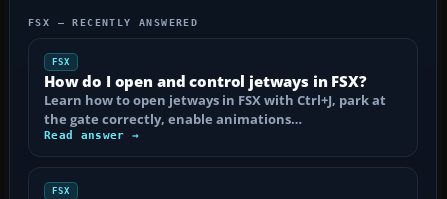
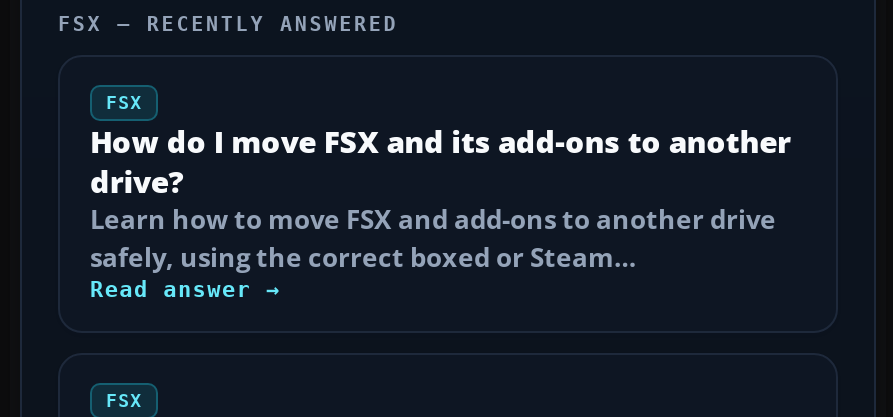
[44,71,386,128] How do I open and control jetways in FSX? | Learn how to open jetways in FSX with Ctrl+J, park at | the gate correctly, enable animations… -> [90,121,791,275] How do I move FSX and its add-ons to another | drive? | Learn how to move FSX and add-ons to another drive | safely, using the correct boxed or Steam…

